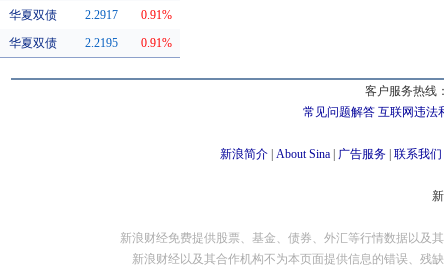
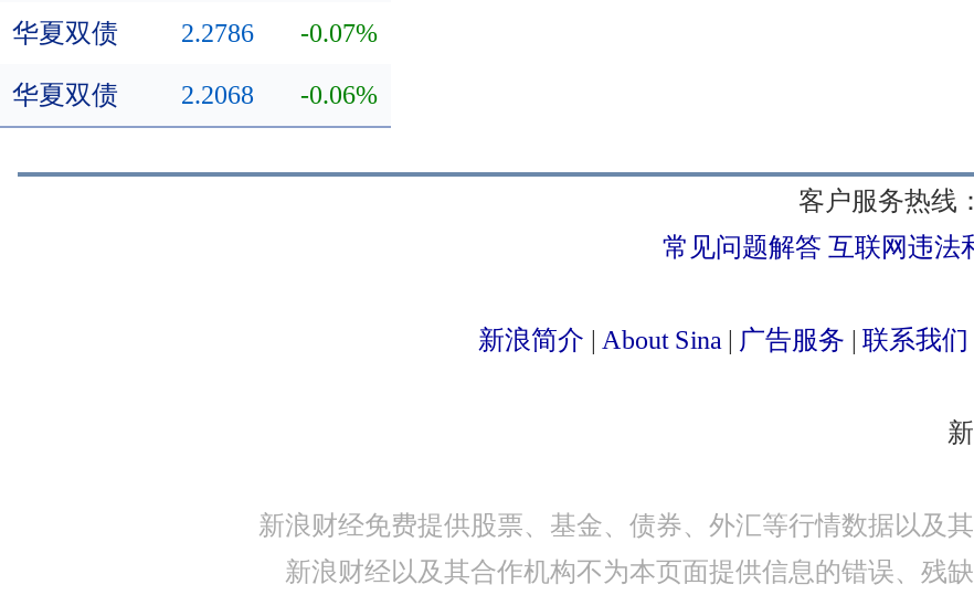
[85,8,118,22] 2.2917 -> [181,18,254,49] 2.2786
[141,8,172,22] 0.91% -> [300,18,378,49] -0.07%
[85,36,118,50] 2.2195 -> [181,79,254,110] 2.2068
[141,36,172,50] 0.91% -> [300,79,378,110] -0.06%

